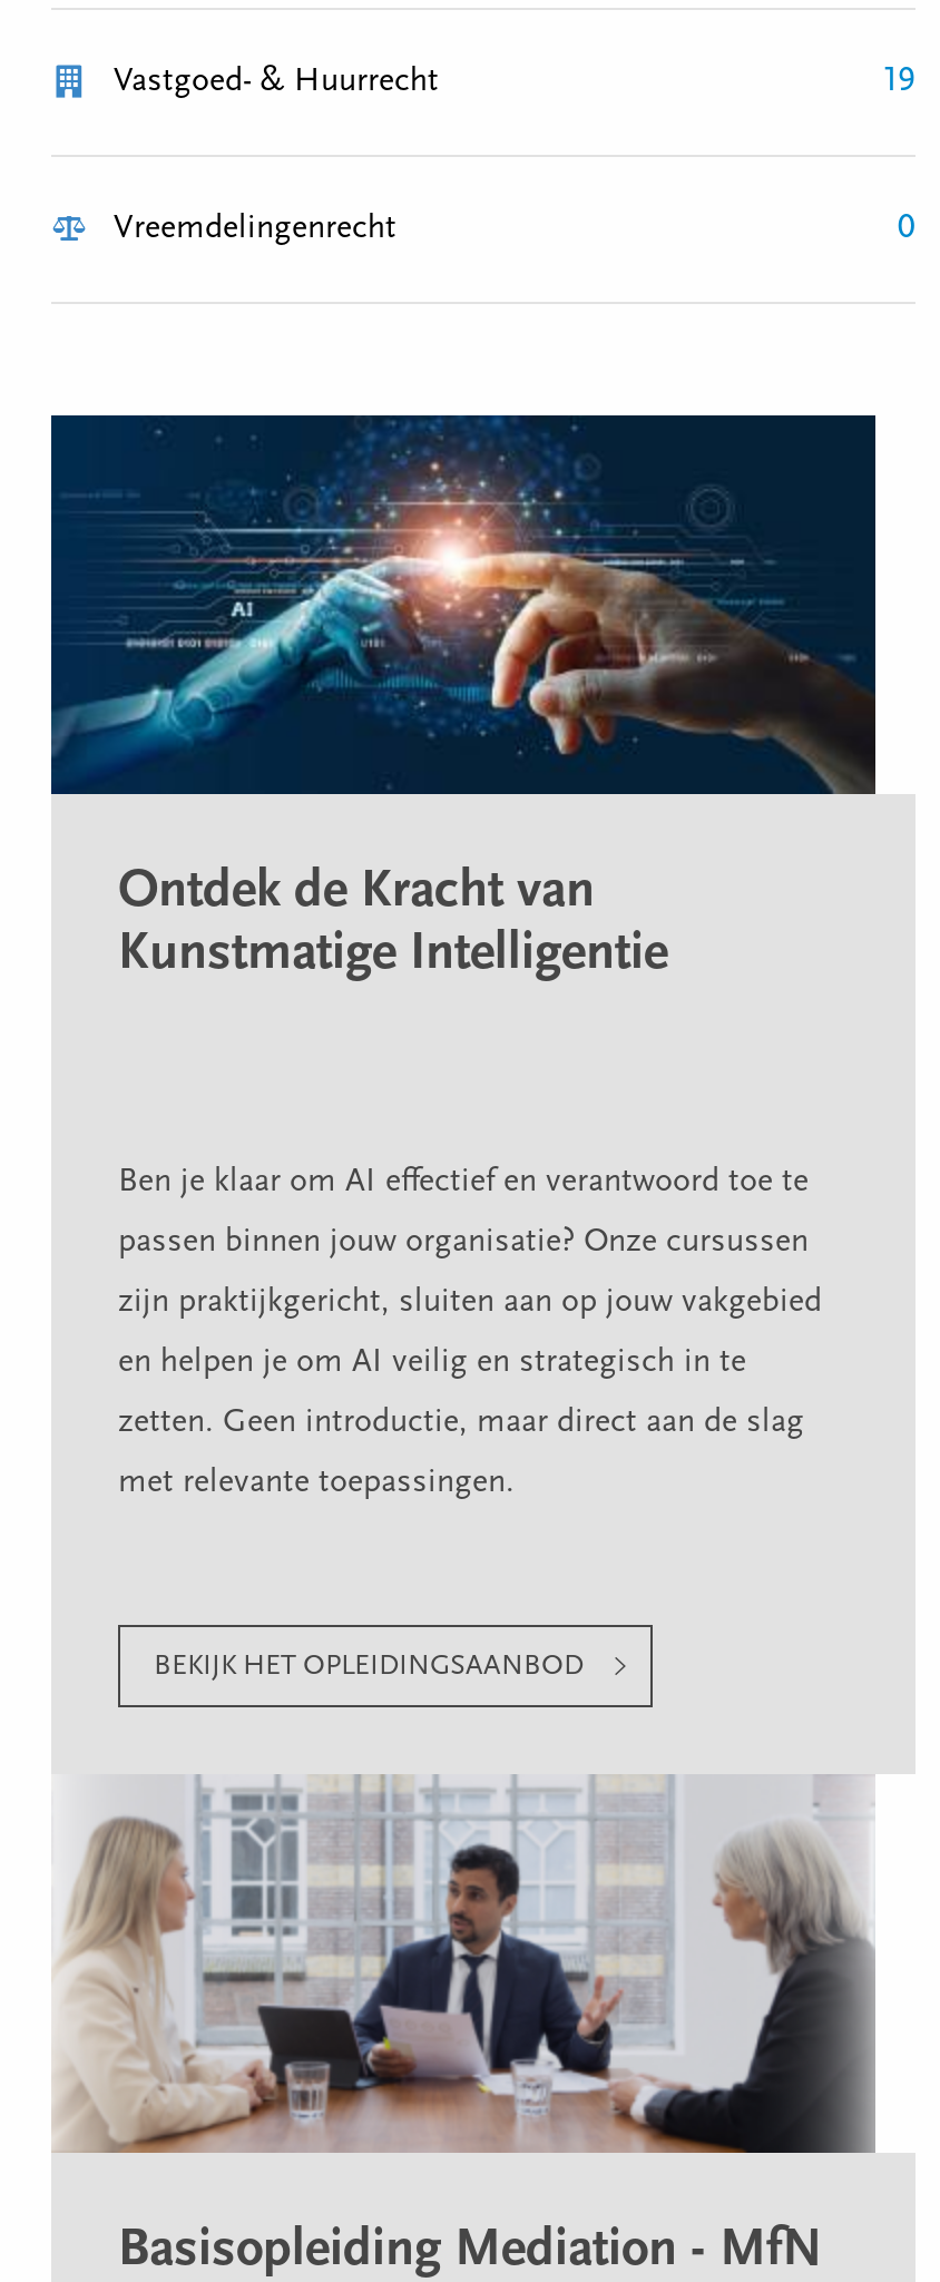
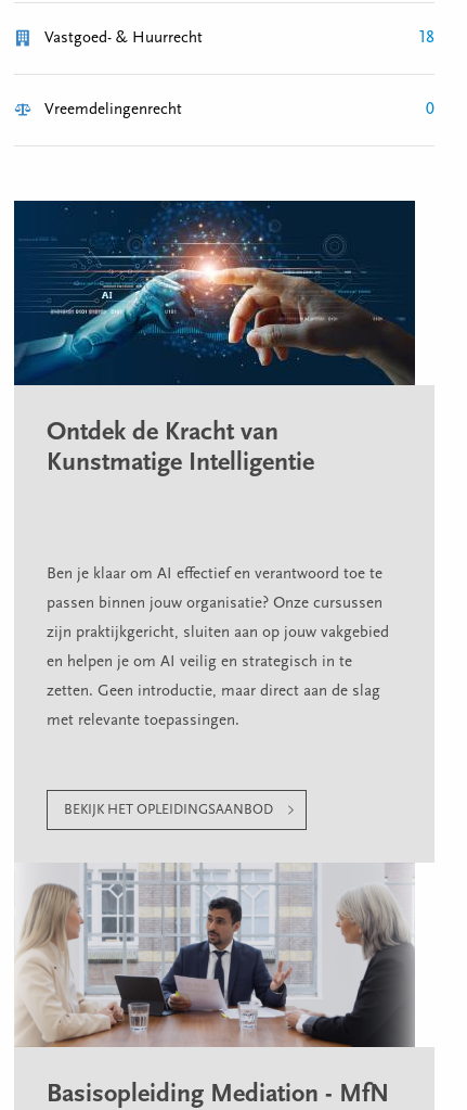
[884,63,915,99] 19 -> [419,29,434,47] 18

